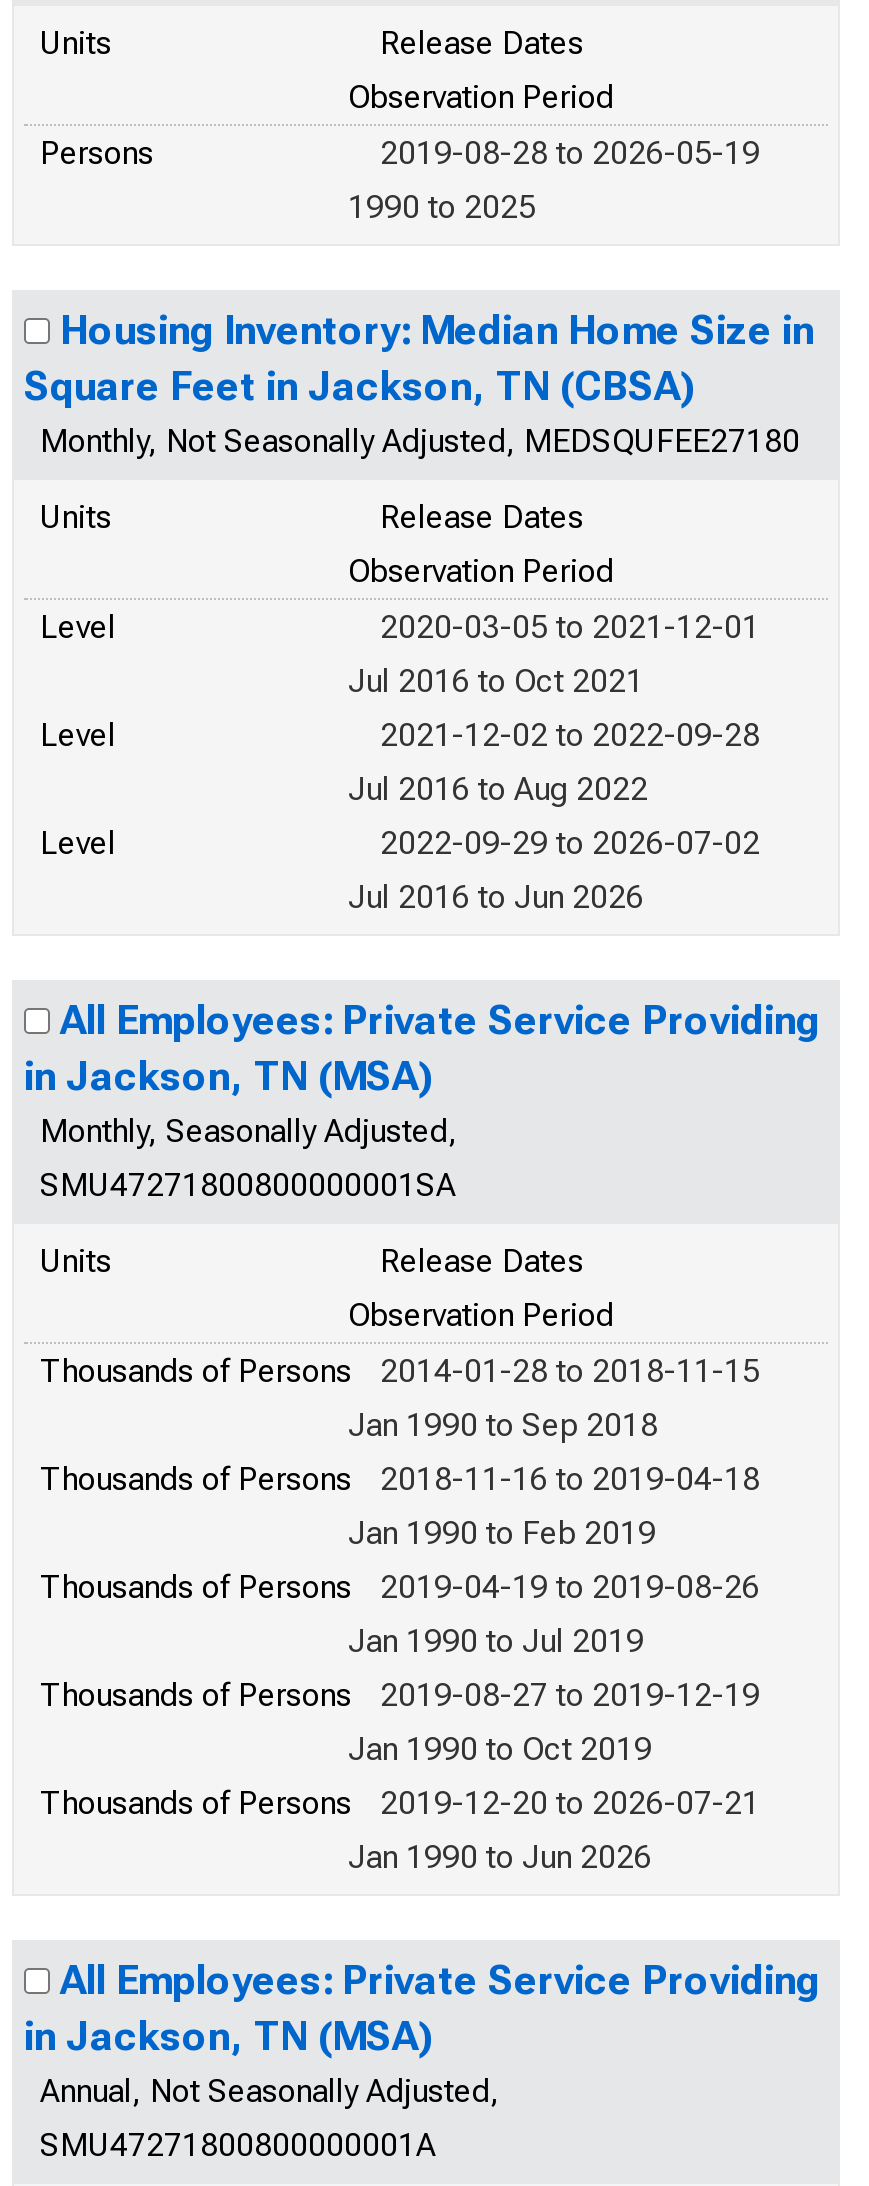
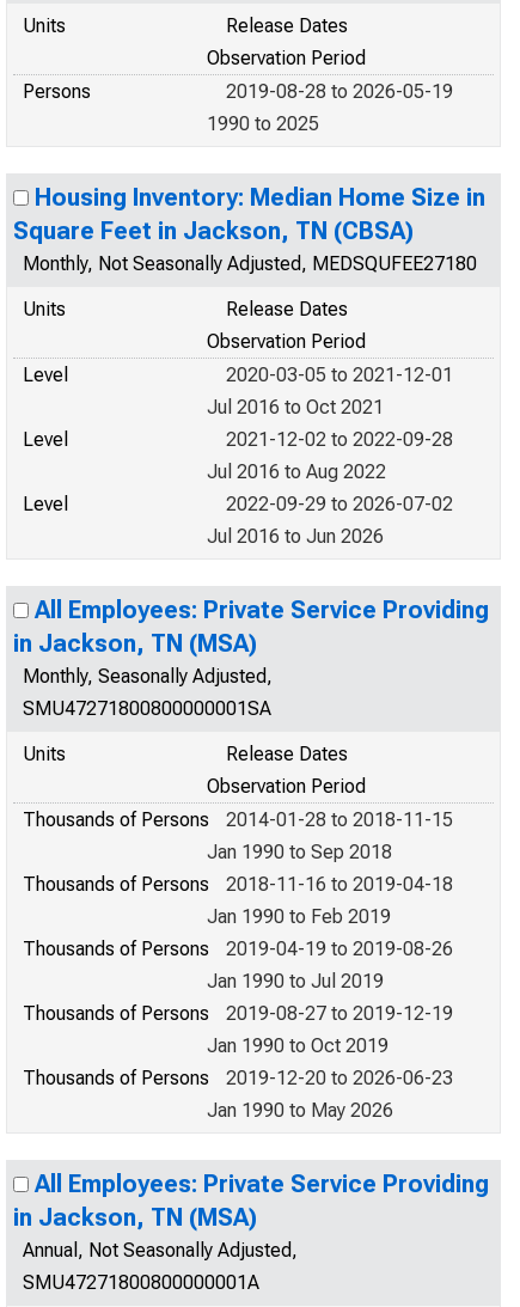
[40,1784,760,1822] Thousands of Persons 2019-12-20 to 2026-07-21 -> [23,1067,453,1089] Thousands of Persons 2019-12-20 to 2026-06-23
[348,1838,652,1876] Jan 1990 to Jun 2026 -> [207,1099,393,1122] Jan 1990 to May 2026

